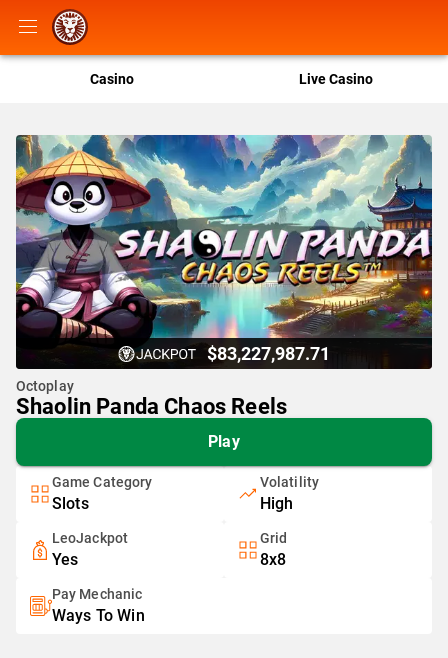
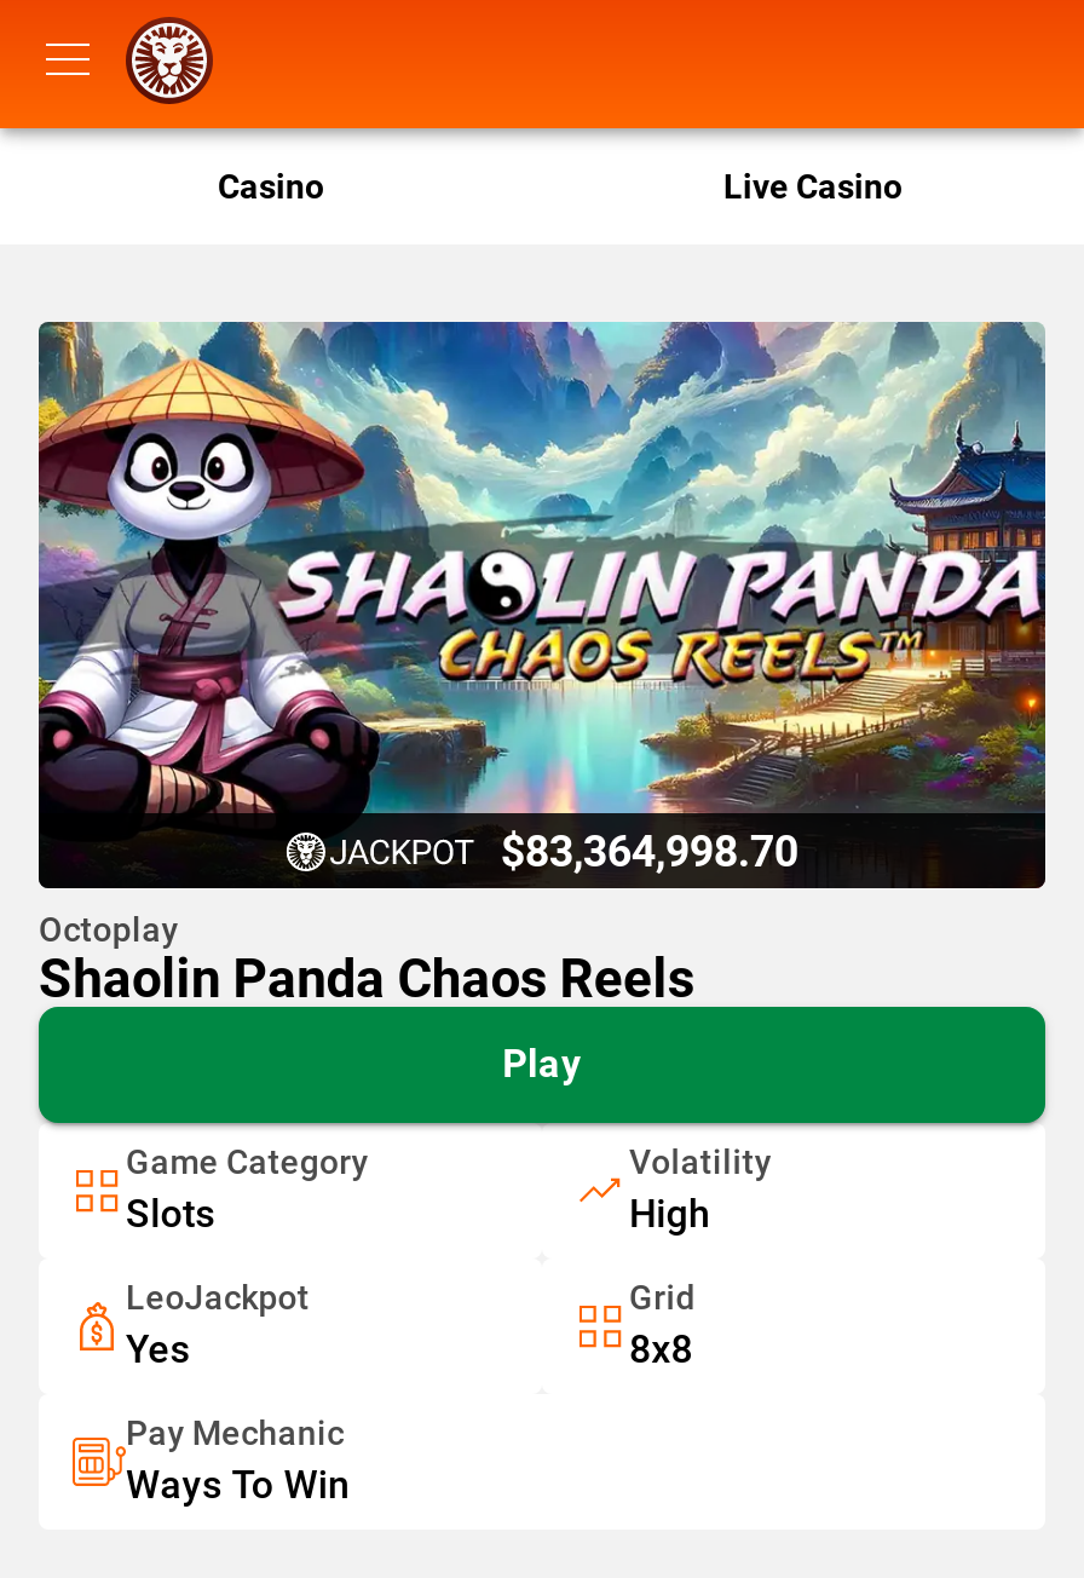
[207,343,330,364] $83,227,987.71 -> [501,825,798,876] $83,364,998.70

